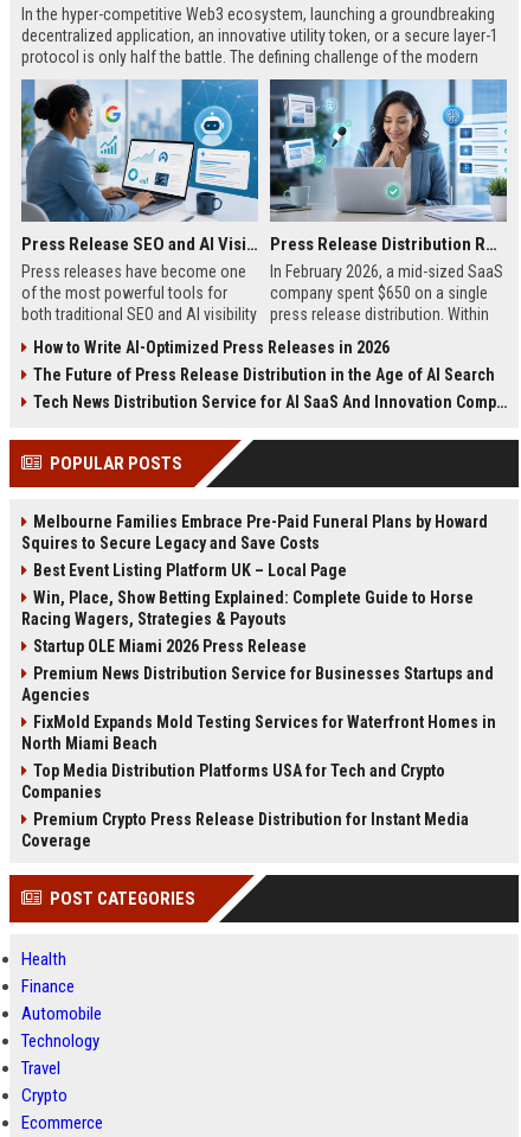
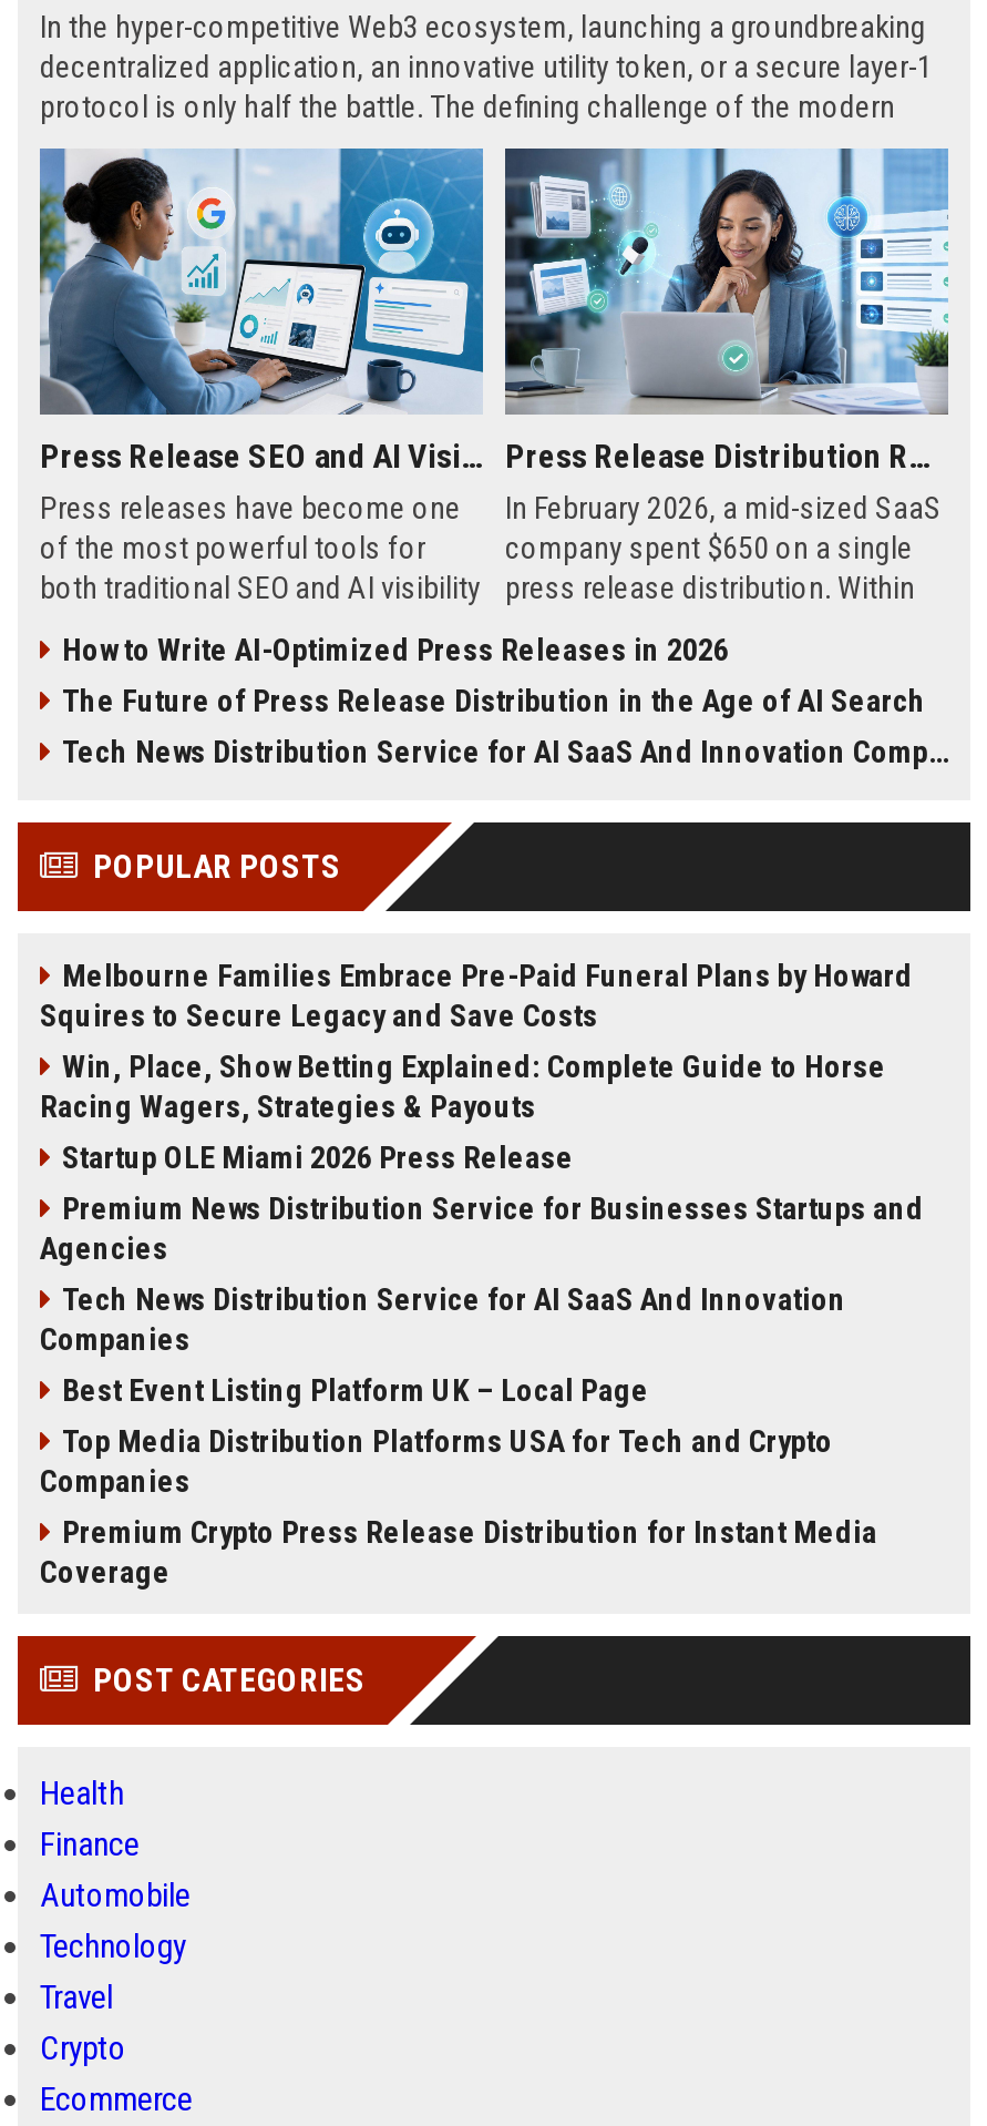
moved [33,561,347,580] -> [62,1372,649,1408]: Best Event Listing Platform UK – Local Page
moved [21,588,494,704] -> [40,1049,924,1266]: Win, Place, Show Betting Explained: Complete Guide to Horse | Racing Wagers, Strategies & Payouts | Startup OLE Miami 2026 Press Release | Premium News Distribution Service for Businesses Startups and | Agencies
[21,713,496,753] FixMold Expands Mold Testing Services for Waterfront Homes in | North Miami Beach -> [40,1281,846,1357] Tech News Distribution Service for AI SaaS And Innovation | Companies

